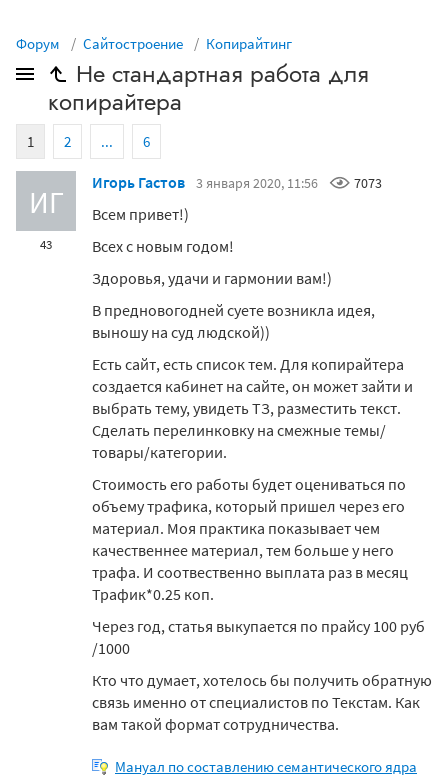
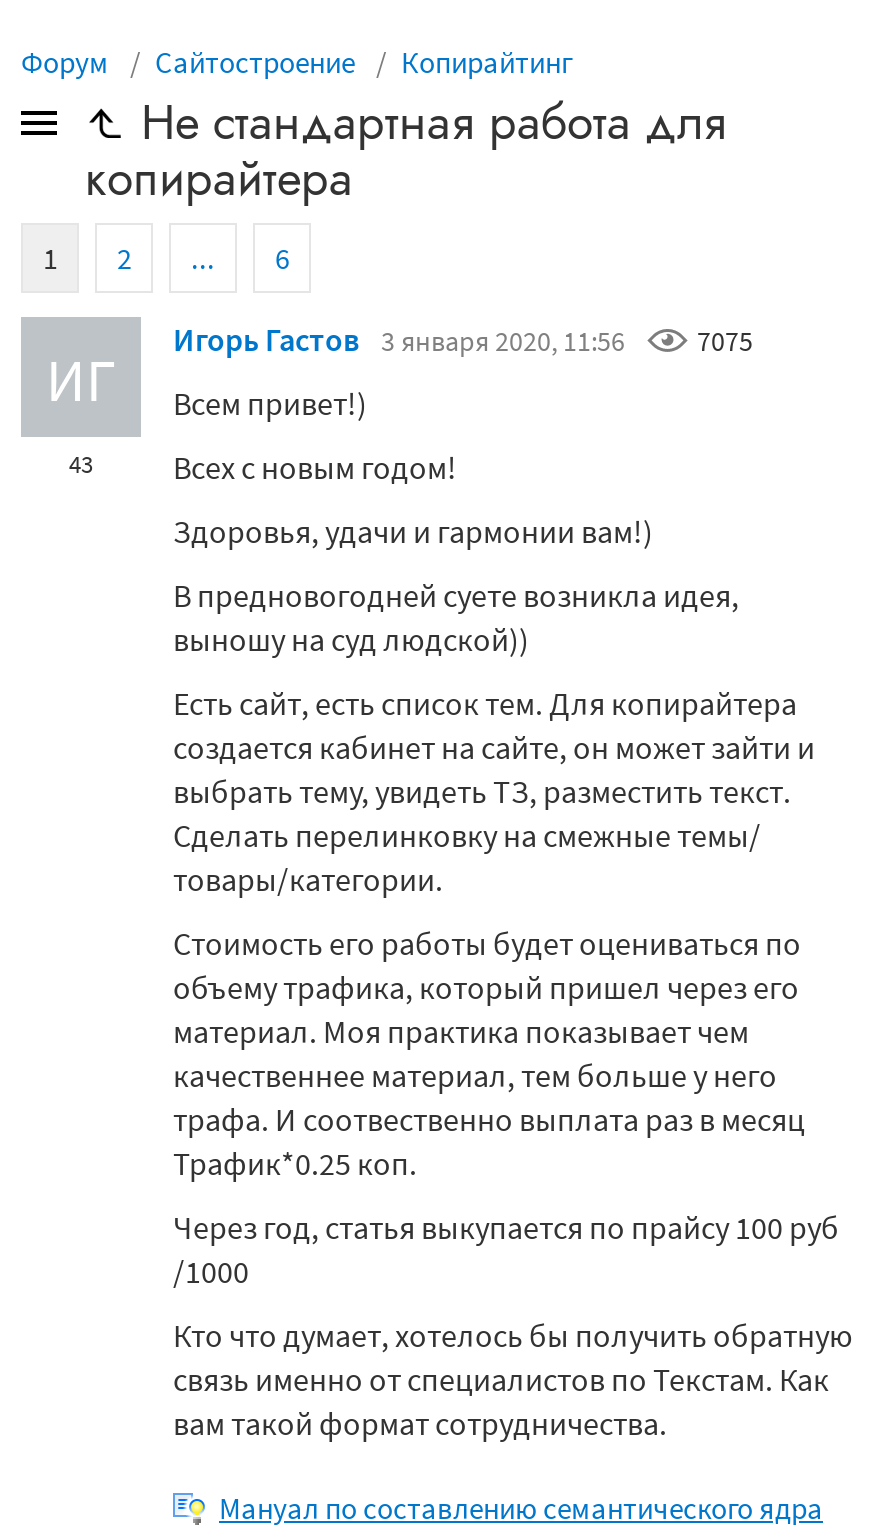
[354,174,382,192] 7073 -> [697,323,753,359] 7075

